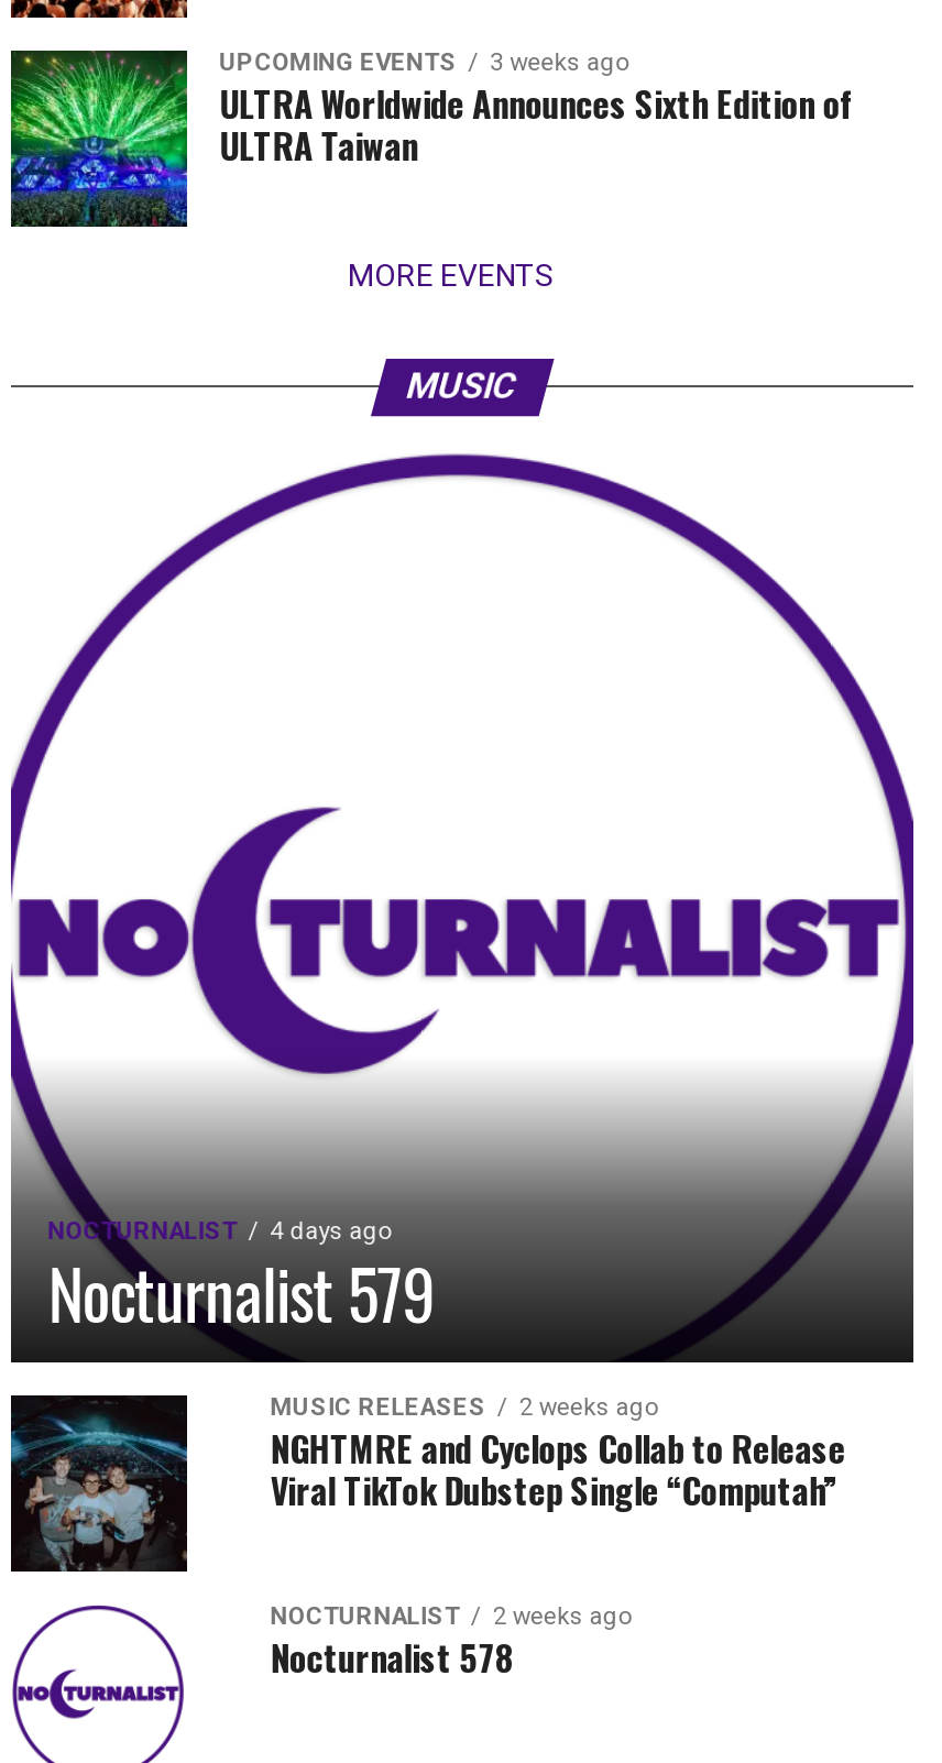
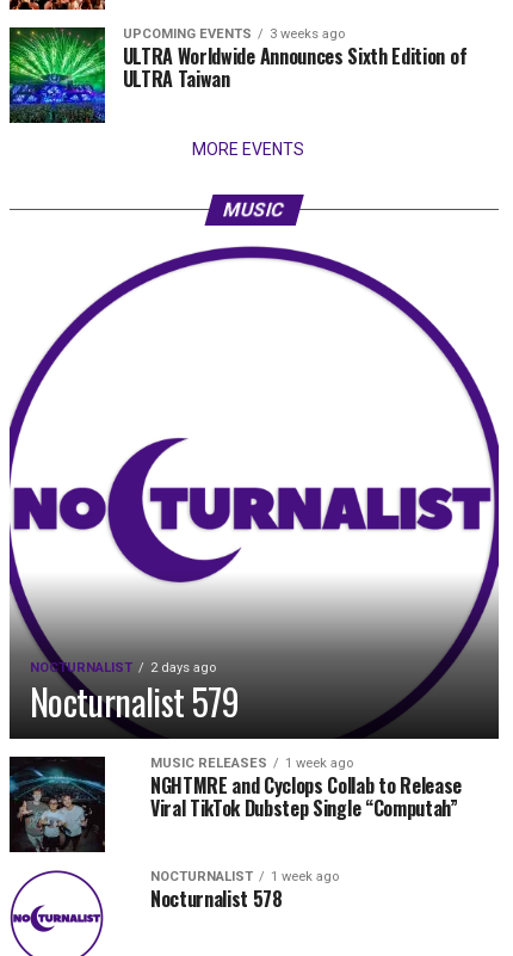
[48,1217,391,1246] NOCTURNALIST 4 days ago -> [30,660,216,676] NOCTURNALIST 2 days ago
[270,1393,658,1422] MUSIC RELEASES 2 weeks ago -> [150,755,353,771] MUSIC RELEASES 1 week ago
[270,1602,631,1631] NOCTURNALIST 2 weeks ago -> [150,869,339,884] NOCTURNALIST 1 week ago

